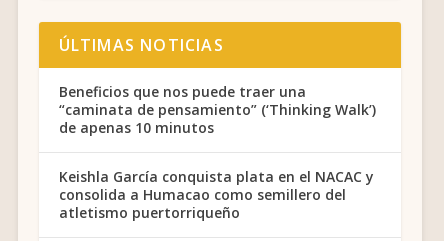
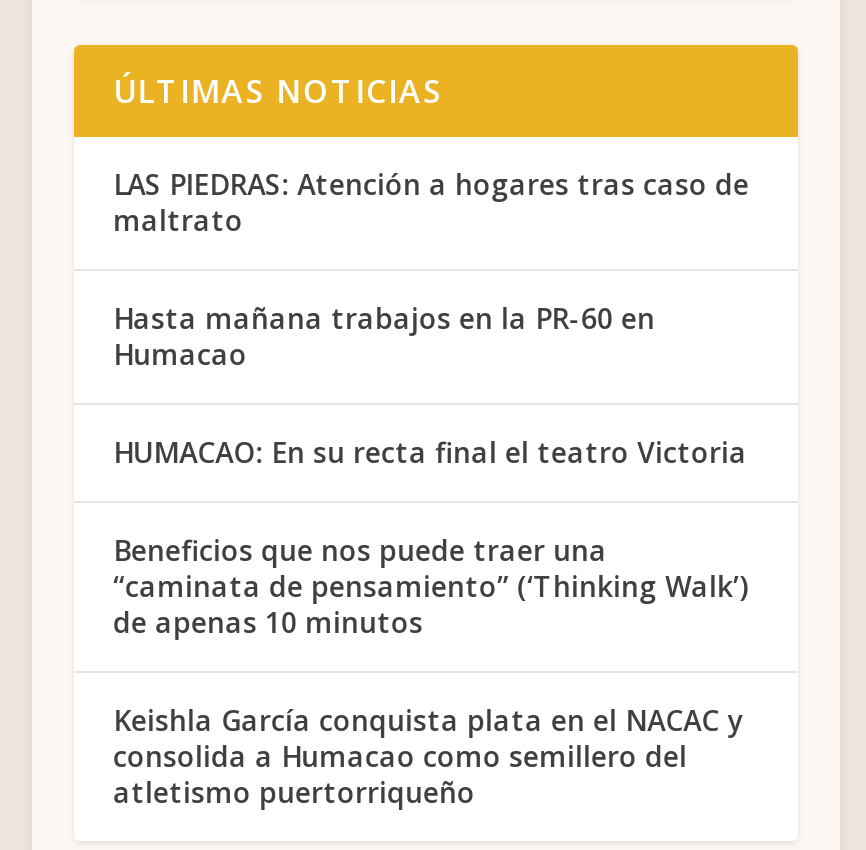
none -> [113,165,749,471] LAS PIEDRAS: Atención a hogares tras caso de | maltrato | Hasta mañana trabajos en la PR-60 en | Humacao | HUMACAO: En su recta final el teatro Victoria

